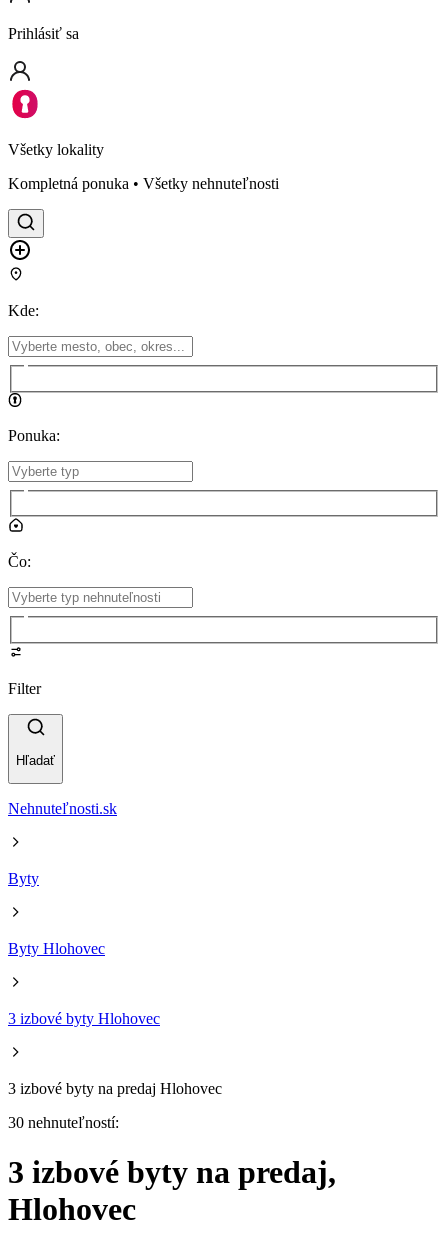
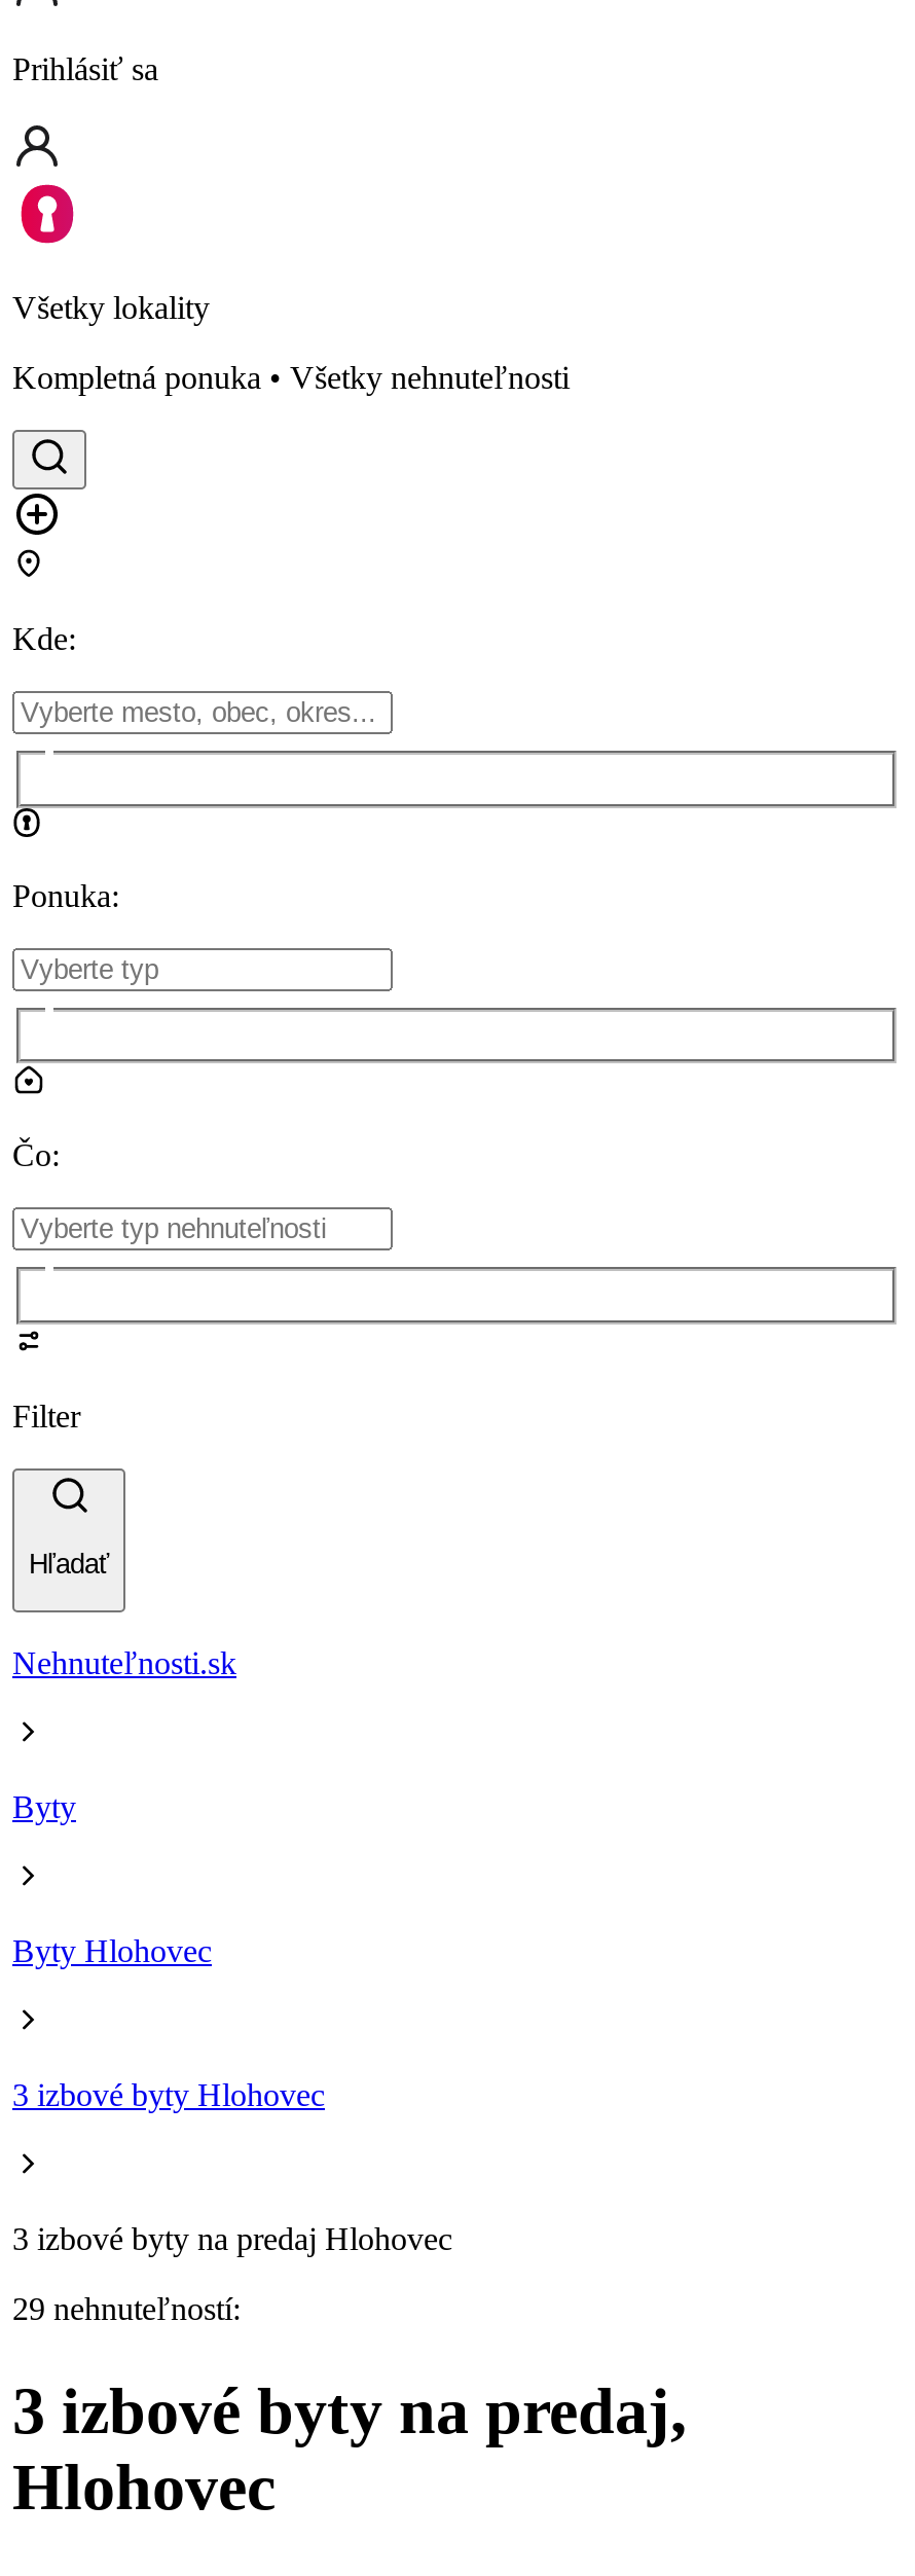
[8,1114,119,1131] 30 nehnuteľností: -> [12,2292,241,2327] 29 nehnuteľností:

